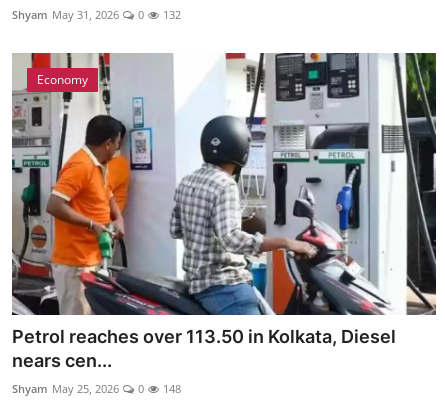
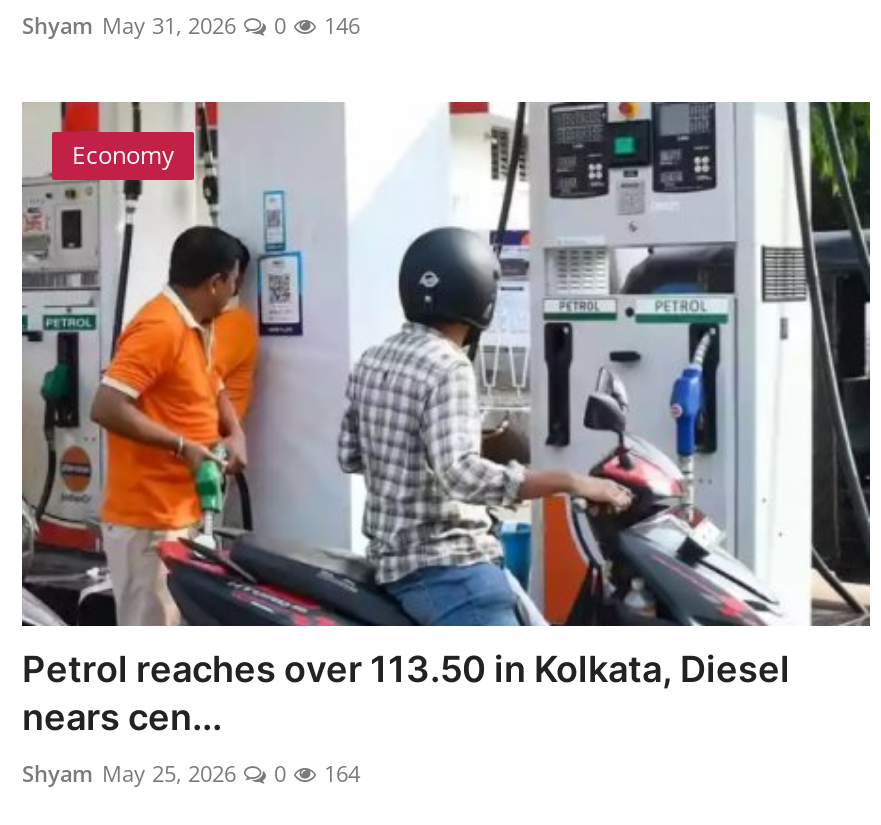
[12,7,181,22] Shyam May 31, 2026 0 132 -> [22,10,360,40] Shyam May 31, 2026 0 146
[12,381,181,396] Shyam May 25, 2026 0 148 -> [22,759,360,789] Shyam May 25, 2026 0 164

